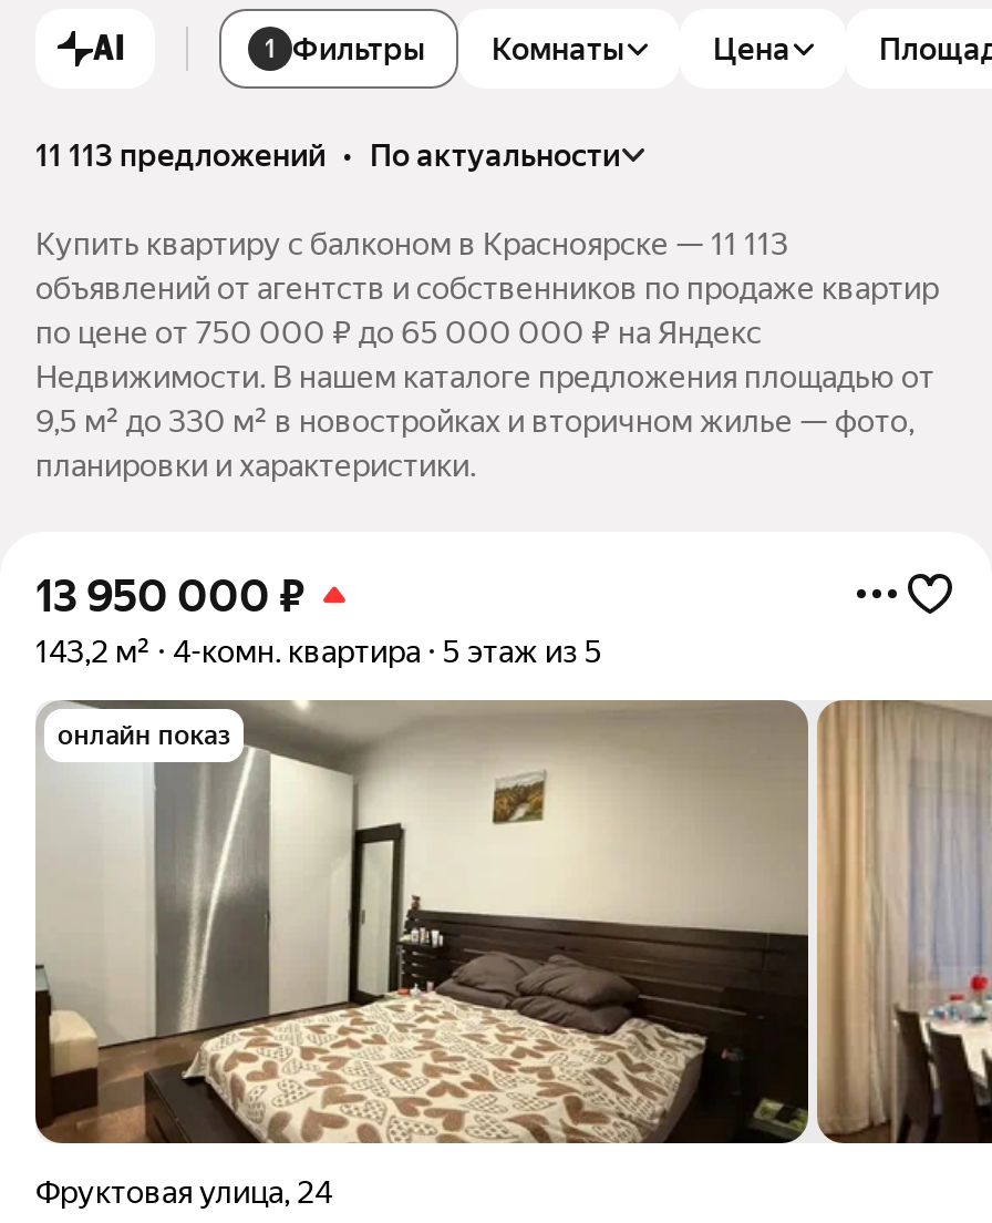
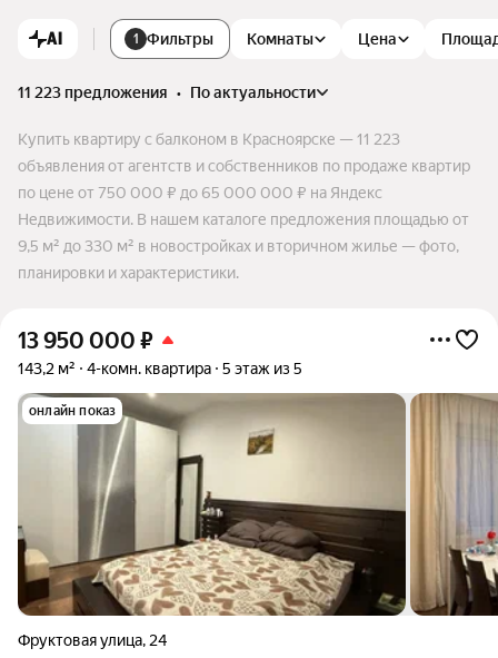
[35,137,620,172] 11 113 предложений • по актуальности -> [18,83,316,101] 11 223 предложения • по актуальности
[35,226,788,261] Купить квартиру с балконом в Красноярске — 11 113 -> [18,130,400,148] Купить квартиру с балконом в Красноярске — 11 223
[35,270,939,305] объявлений от агентств и собственников по продаже квартир -> [18,157,470,175] объявления от агентств и собственников по продаже квартир

